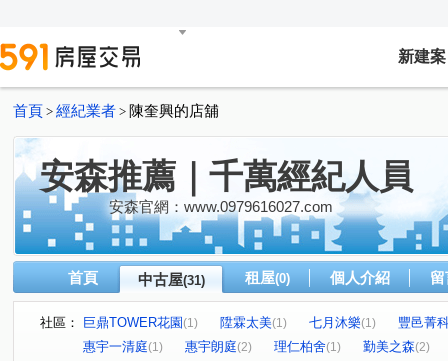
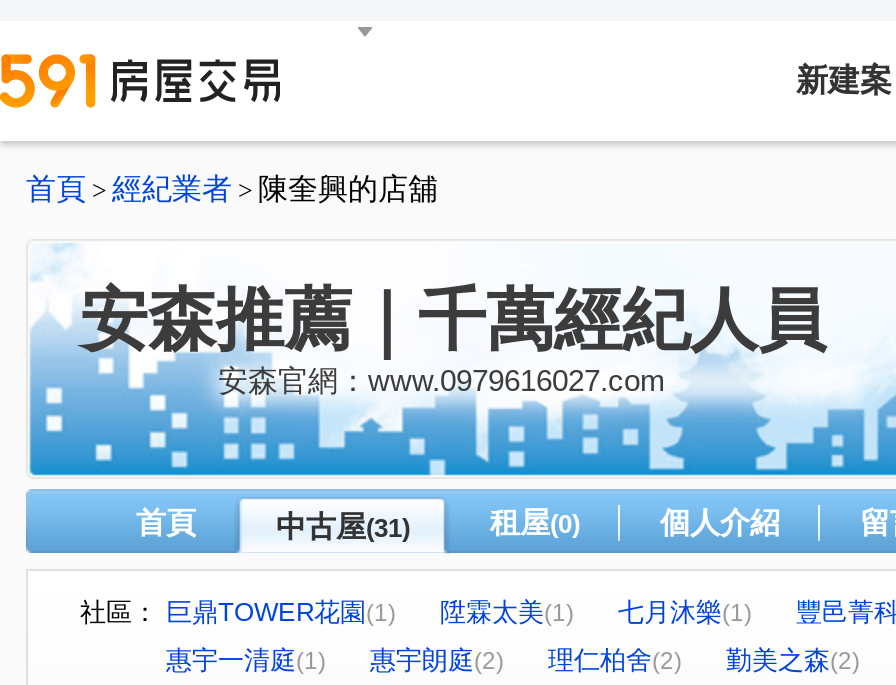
[83,339,430,354] 惠宇一清庭(1) 惠宇朗庭(2) 理仁柏舍(1) 勤美之森(2) -> [166,645,860,675] 惠宇一清庭(1) 惠宇朗庭(2) 理仁柏舍(2) 勤美之森(2)

